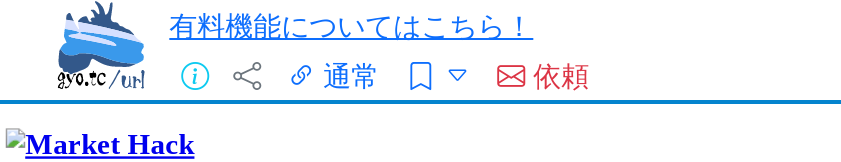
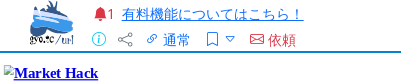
[169,6,533,44] 有料機能についてはこちら！ -> [107,4,304,23] 1 有料機能についてはこちら！

